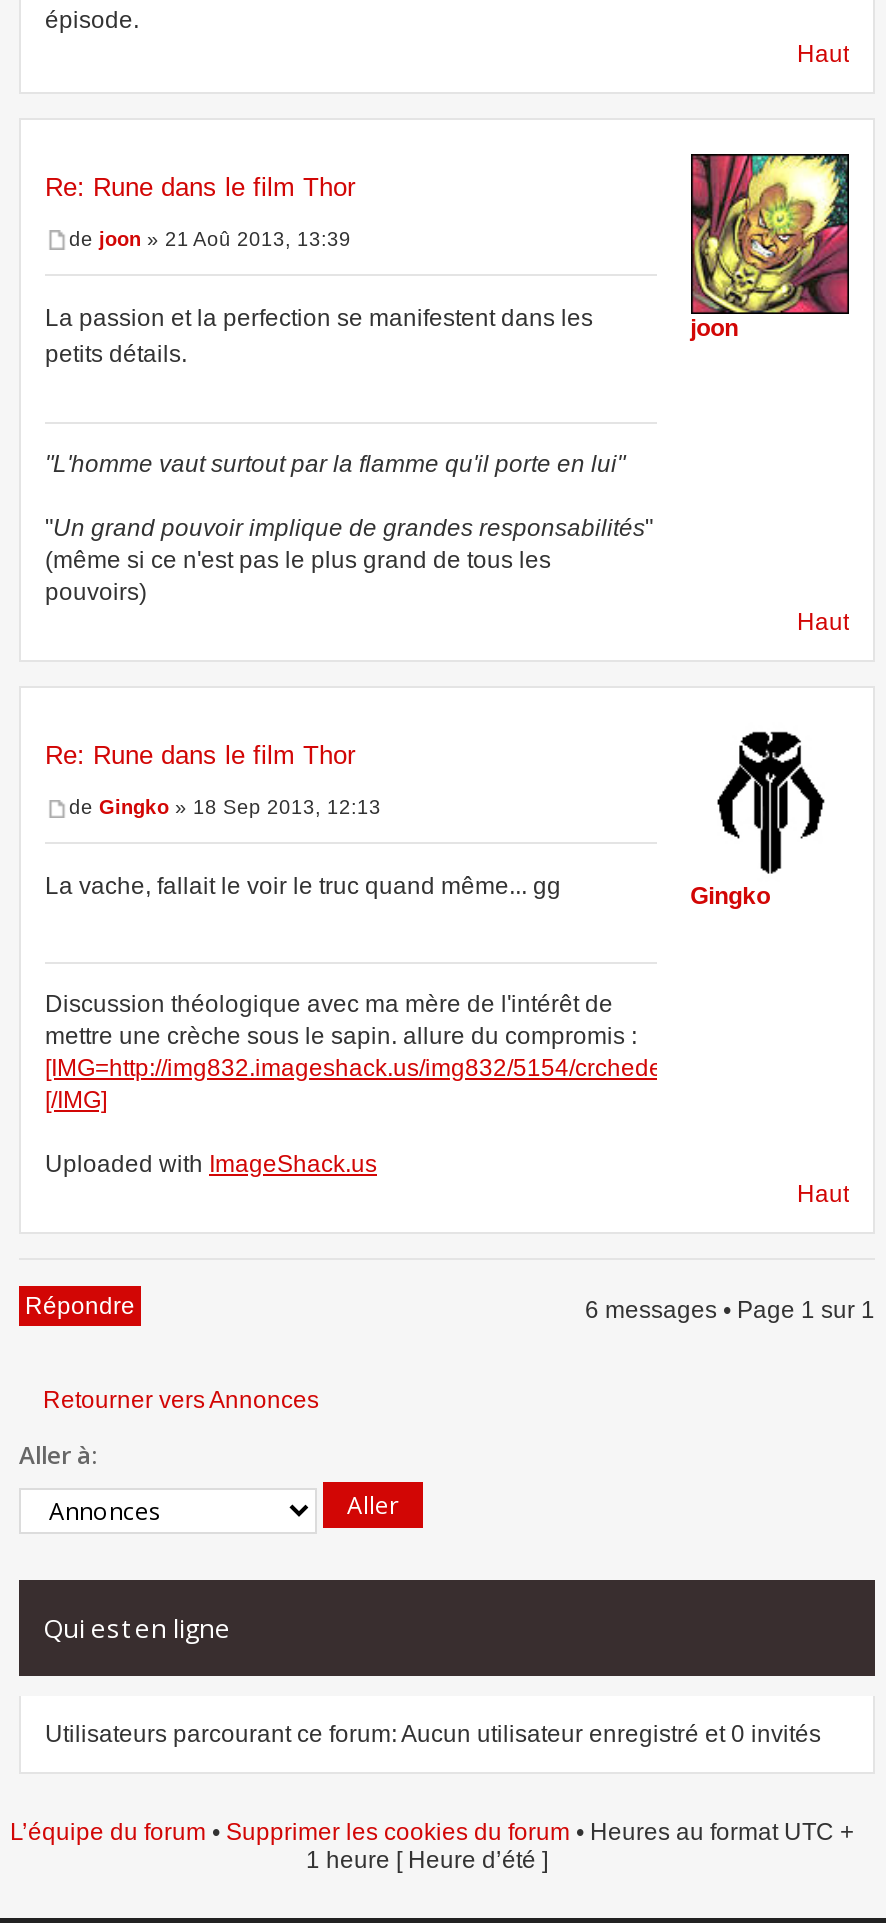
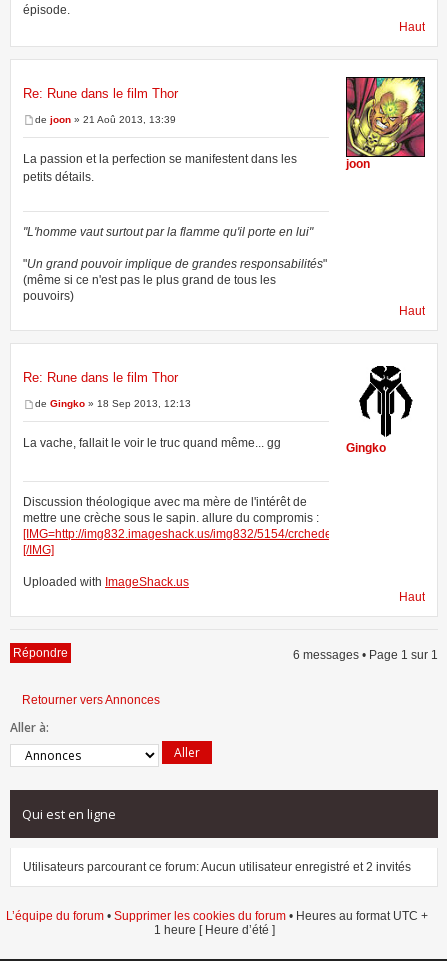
[45,1720,821,1748] Utilisateurs parcourant ce forum: Aucun utilisateur enregistré et 0 invités -> [23,860,411,874] Utilisateurs parcourant ce forum: Aucun utilisateur enregistré et 2 invités

